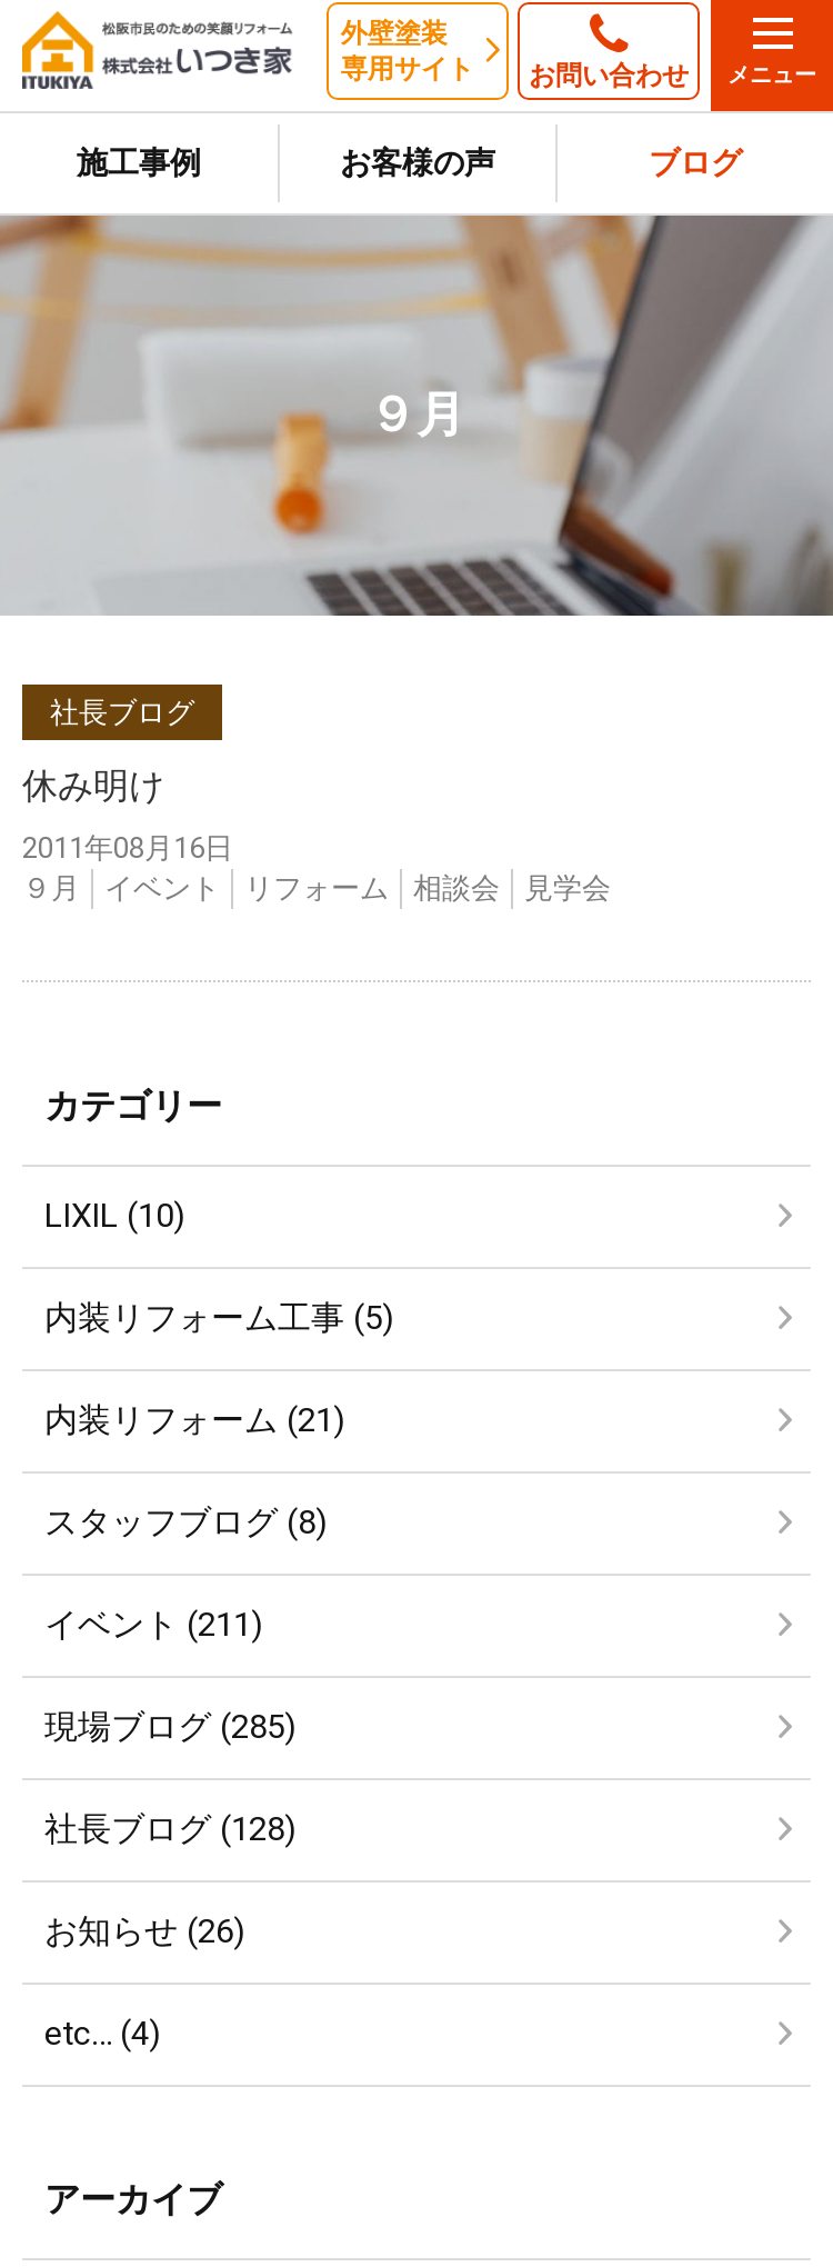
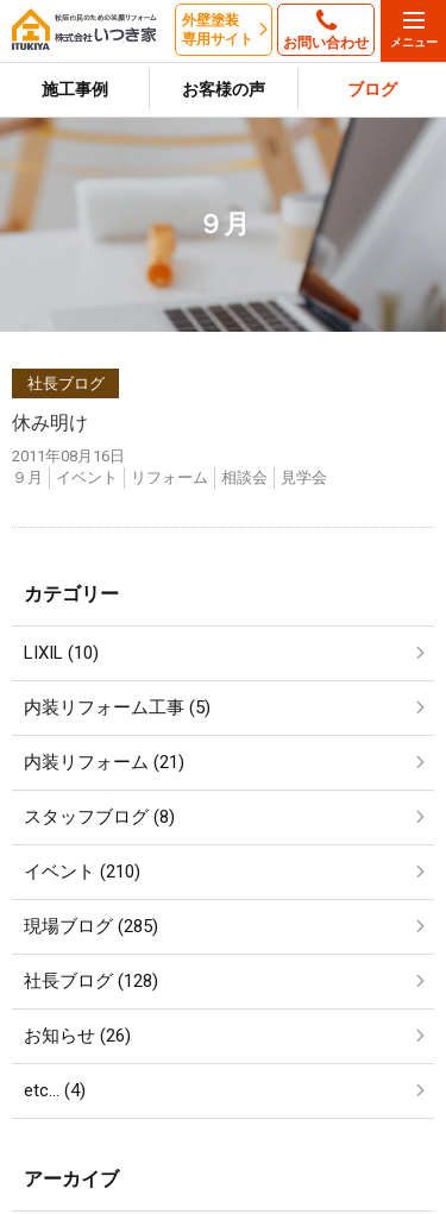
[44,1605,262,1645] イベント (211) -> [24,861,140,882] イベント (210)

